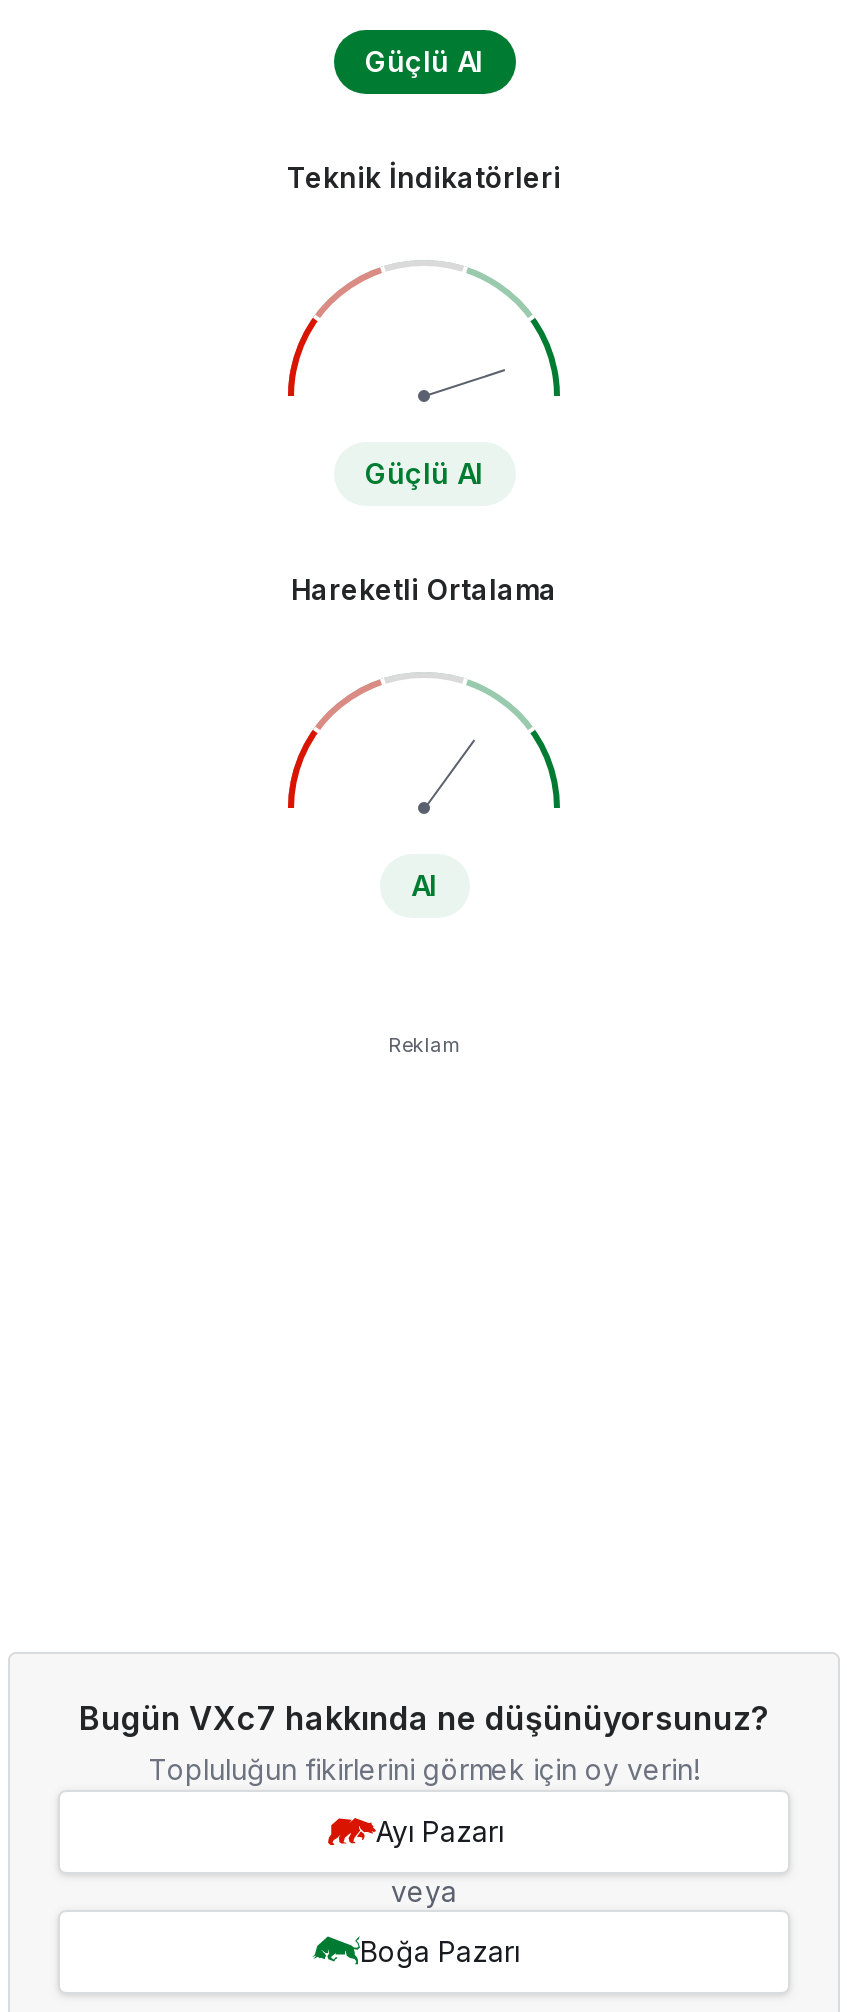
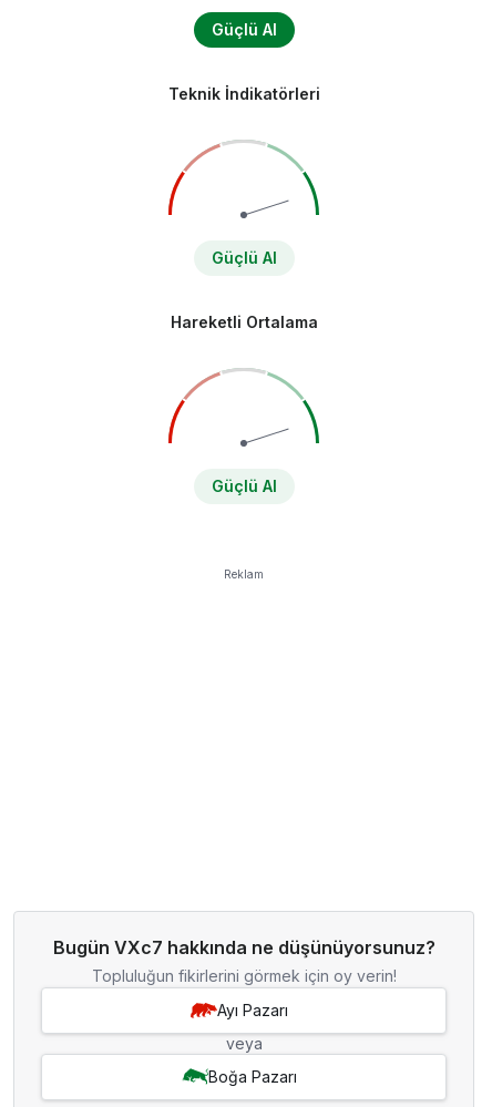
[411,868,437,902] Al -> [211,476,276,495] Güçlü Al

